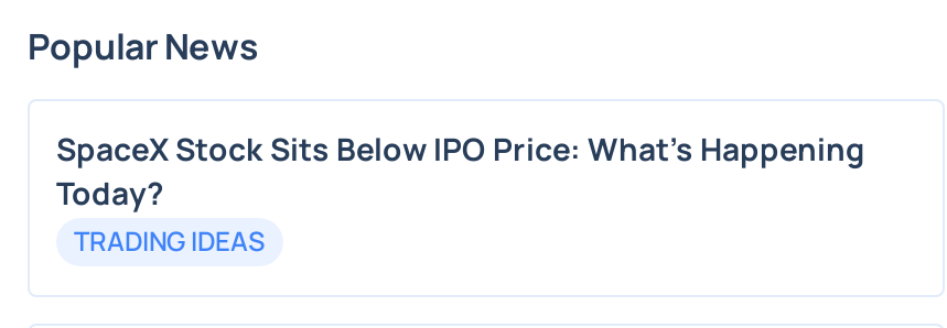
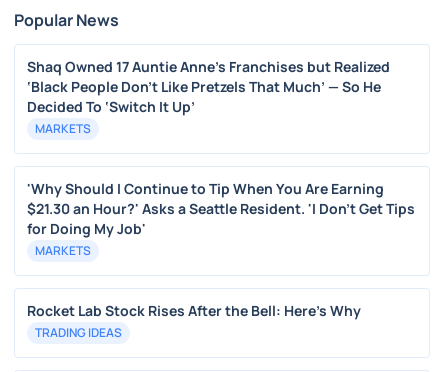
[56,128,865,214] SpaceX Stock Sits Below IPO Price: What's Happening | Today? -> [27,57,415,320] Shaq Owned 17 Auntie Anne’s Franchises but Realized | ‘Black People Don’t Like Pretzels That Much’ — So He | Decided To ‘Switch It Up’ | MARKETS | 'Why Should I Continue to Tip When You Are Earning | $21.30 an Hour?' Asks a Seattle Resident. 'I Don't Get Tips | for Doing My Job' | MARKETS | Rocket Lab Stock Rises After the Bell: Here's Why

